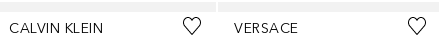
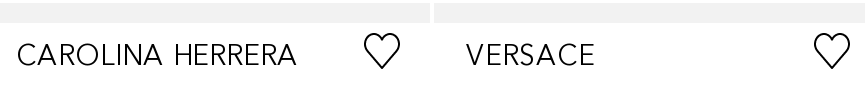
[9,20,103,37] CALVIN KLEIN -> [16,39,298,73] CAROLINA HERRERA

